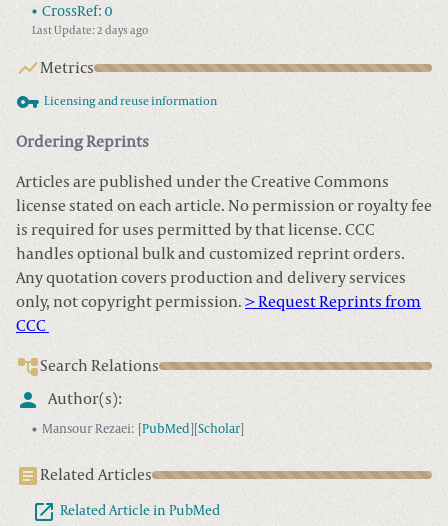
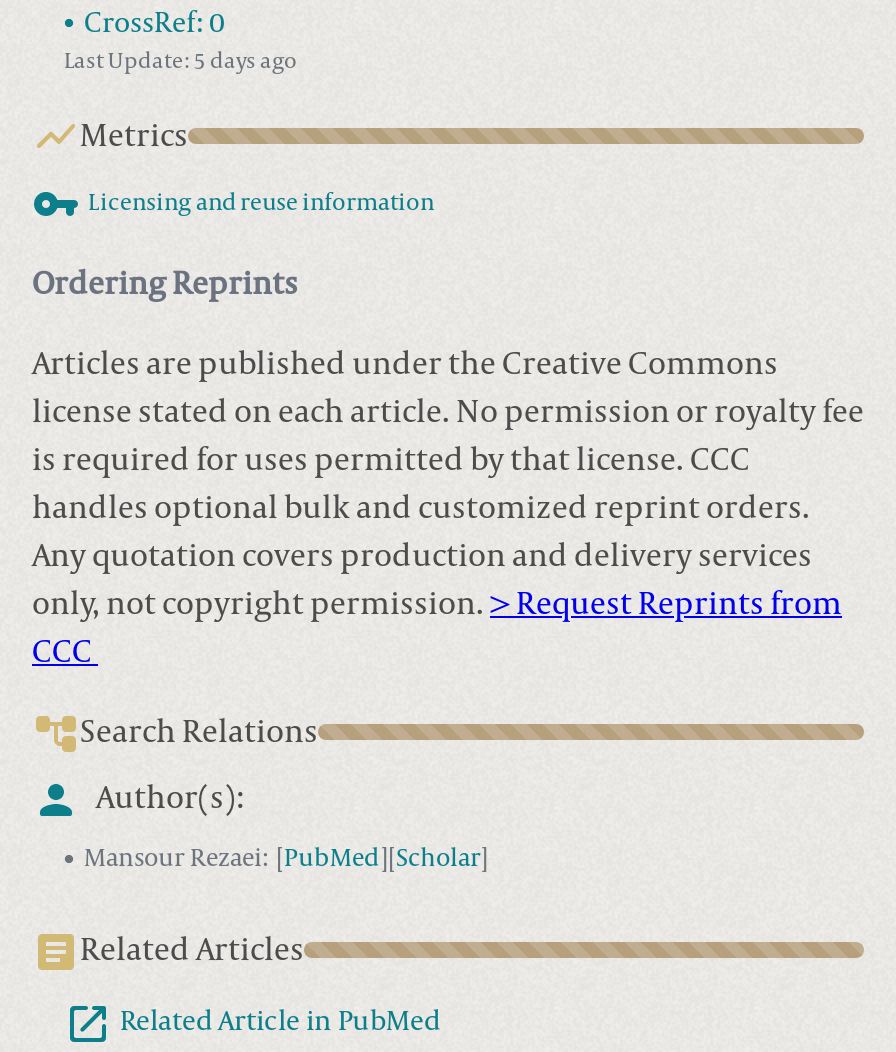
[32,24,148,37] Last Update: 2 days ago -> [64,48,296,74] Last Update: 5 days ago

